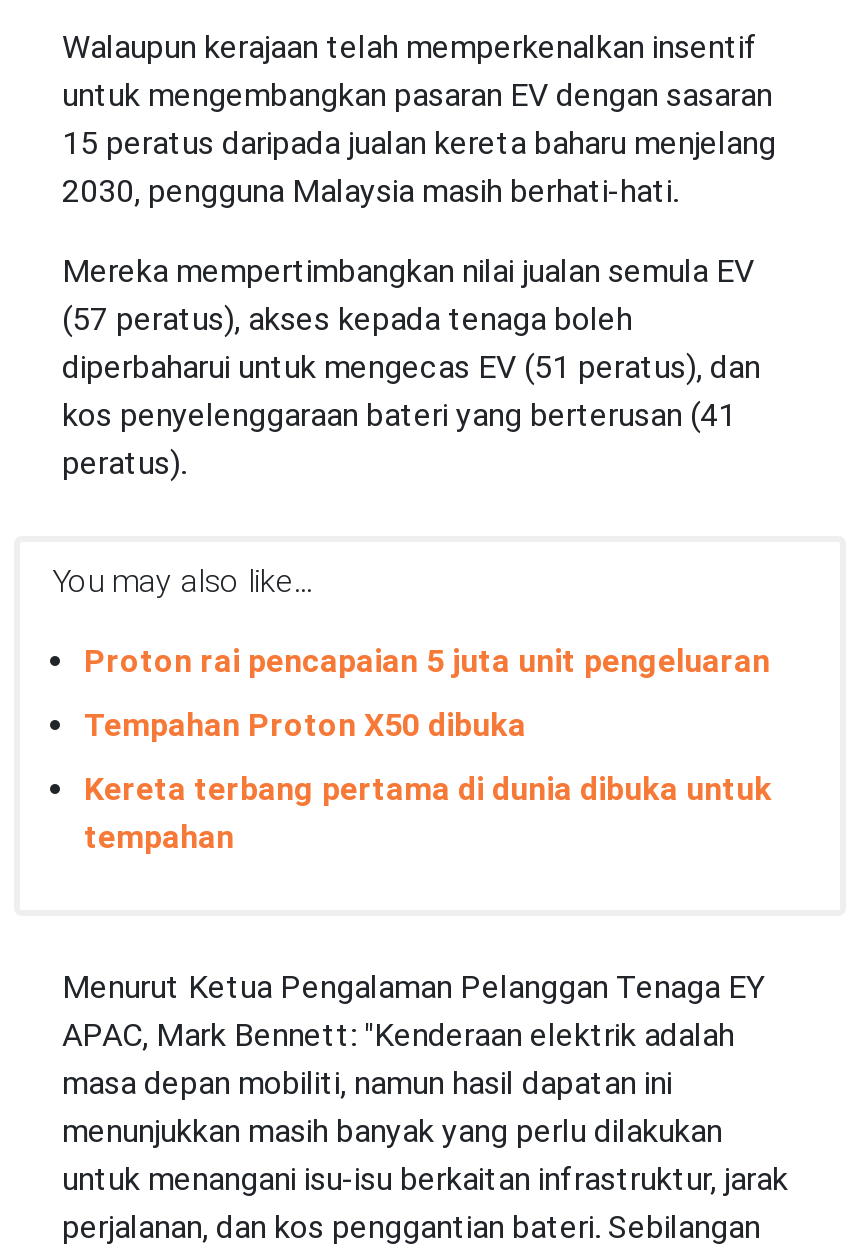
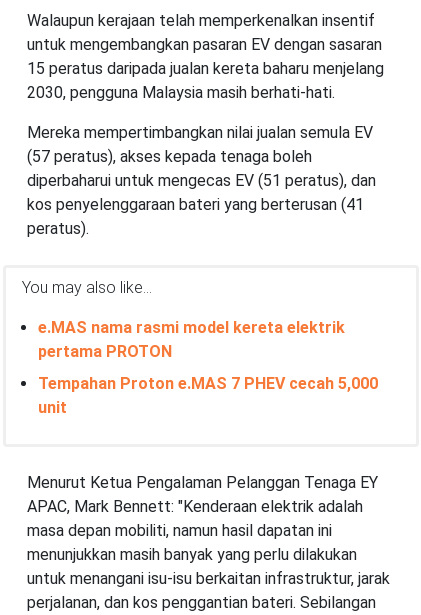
[84,642,772,856] Proton rai pencapaian 5 juta unit pengeluaran | Tempahan Proton X50 dibuka | Kereta terbang pertama di dunia dibuka untuk | tempahan -> [38,318,378,417] e.MAS nama rasmi model kereta elektrik | pertama PROTON | Tempahan Proton e.MAS 7 PHEV cecah 5,000 | unit

